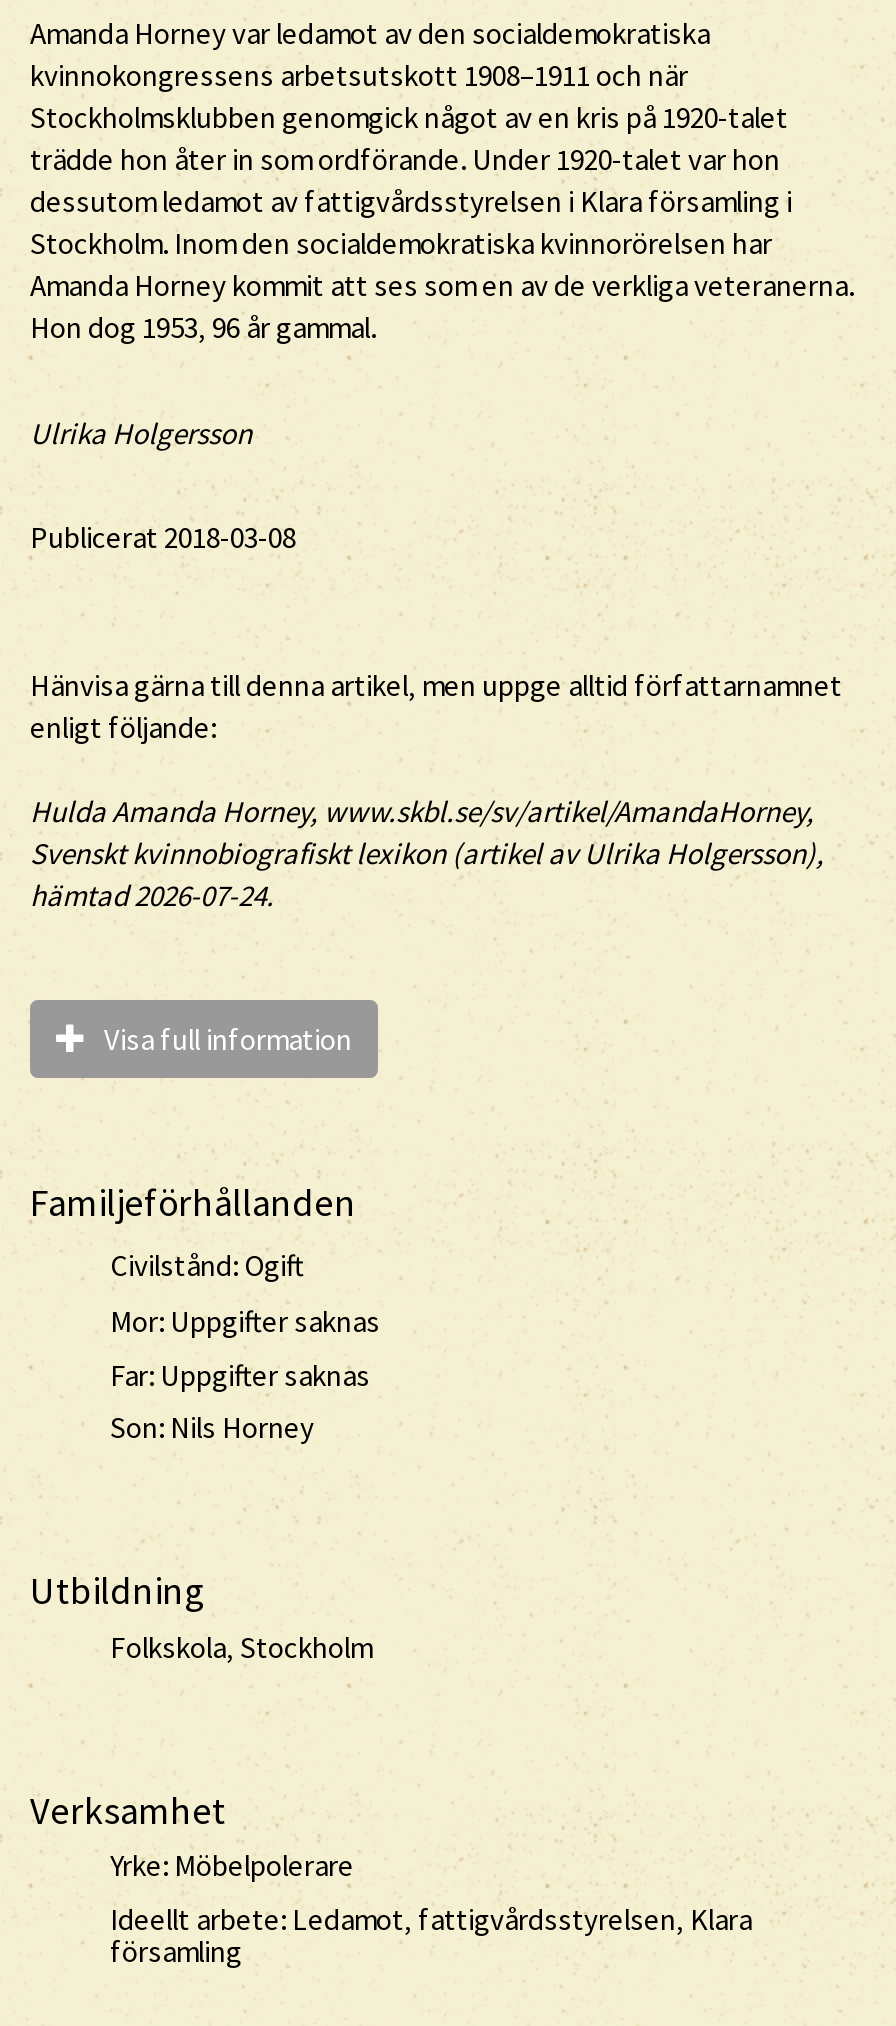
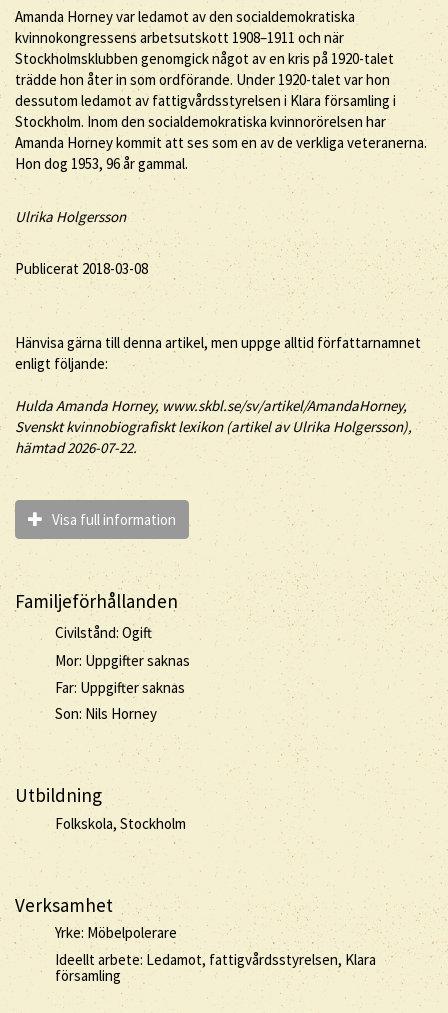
[30,875,274,913] hämtad 2026-07-24. -> [15,437,137,456] hämtad 2026-07-22.

